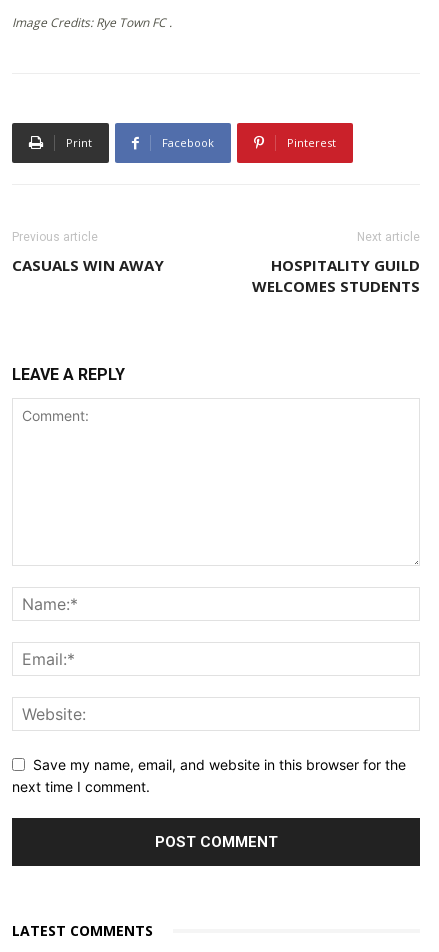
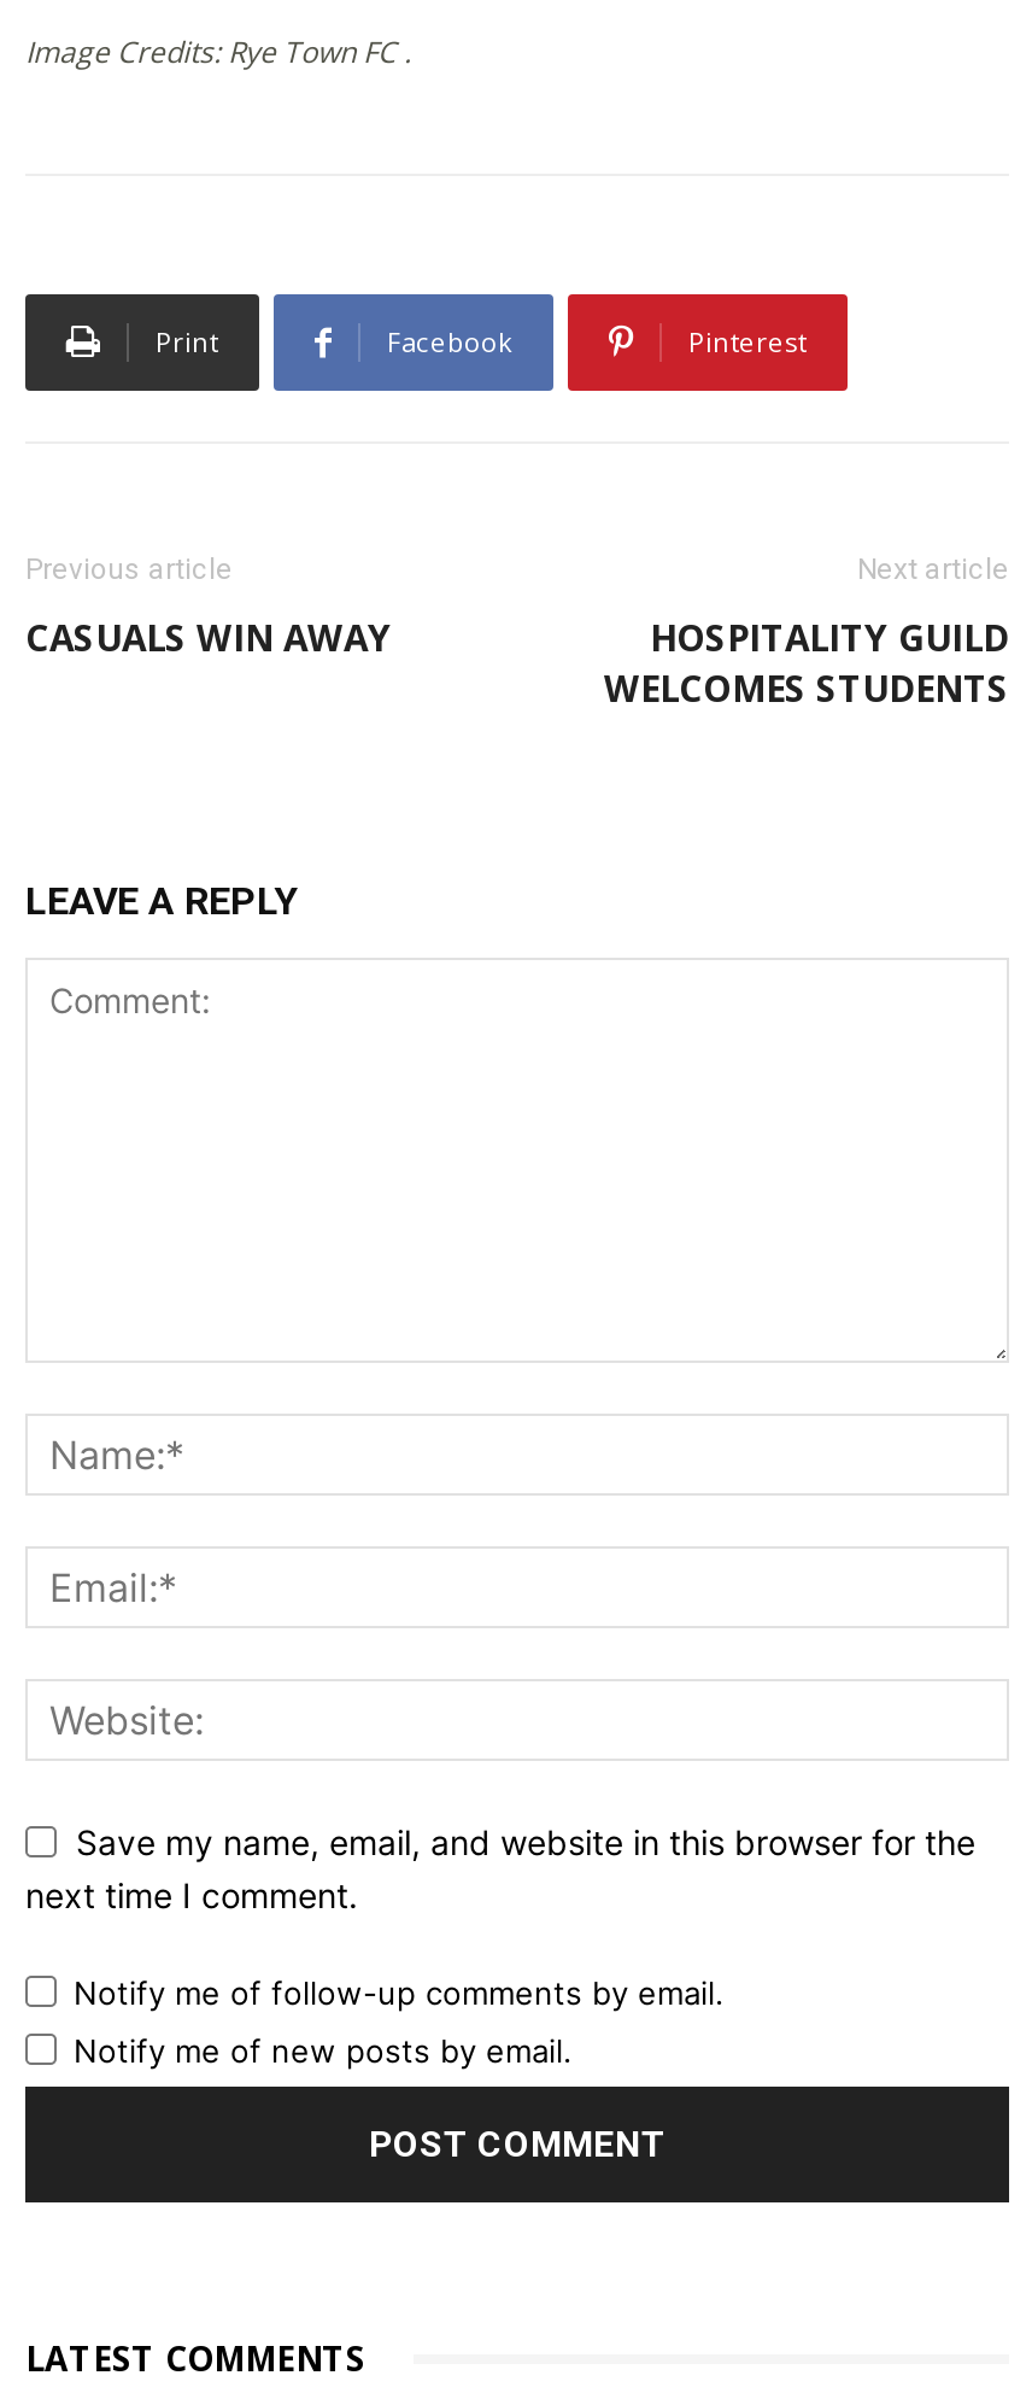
none -> [74,1974,725,2071] Notify me of follow-up comments by email. | Notify me of new posts by email.

